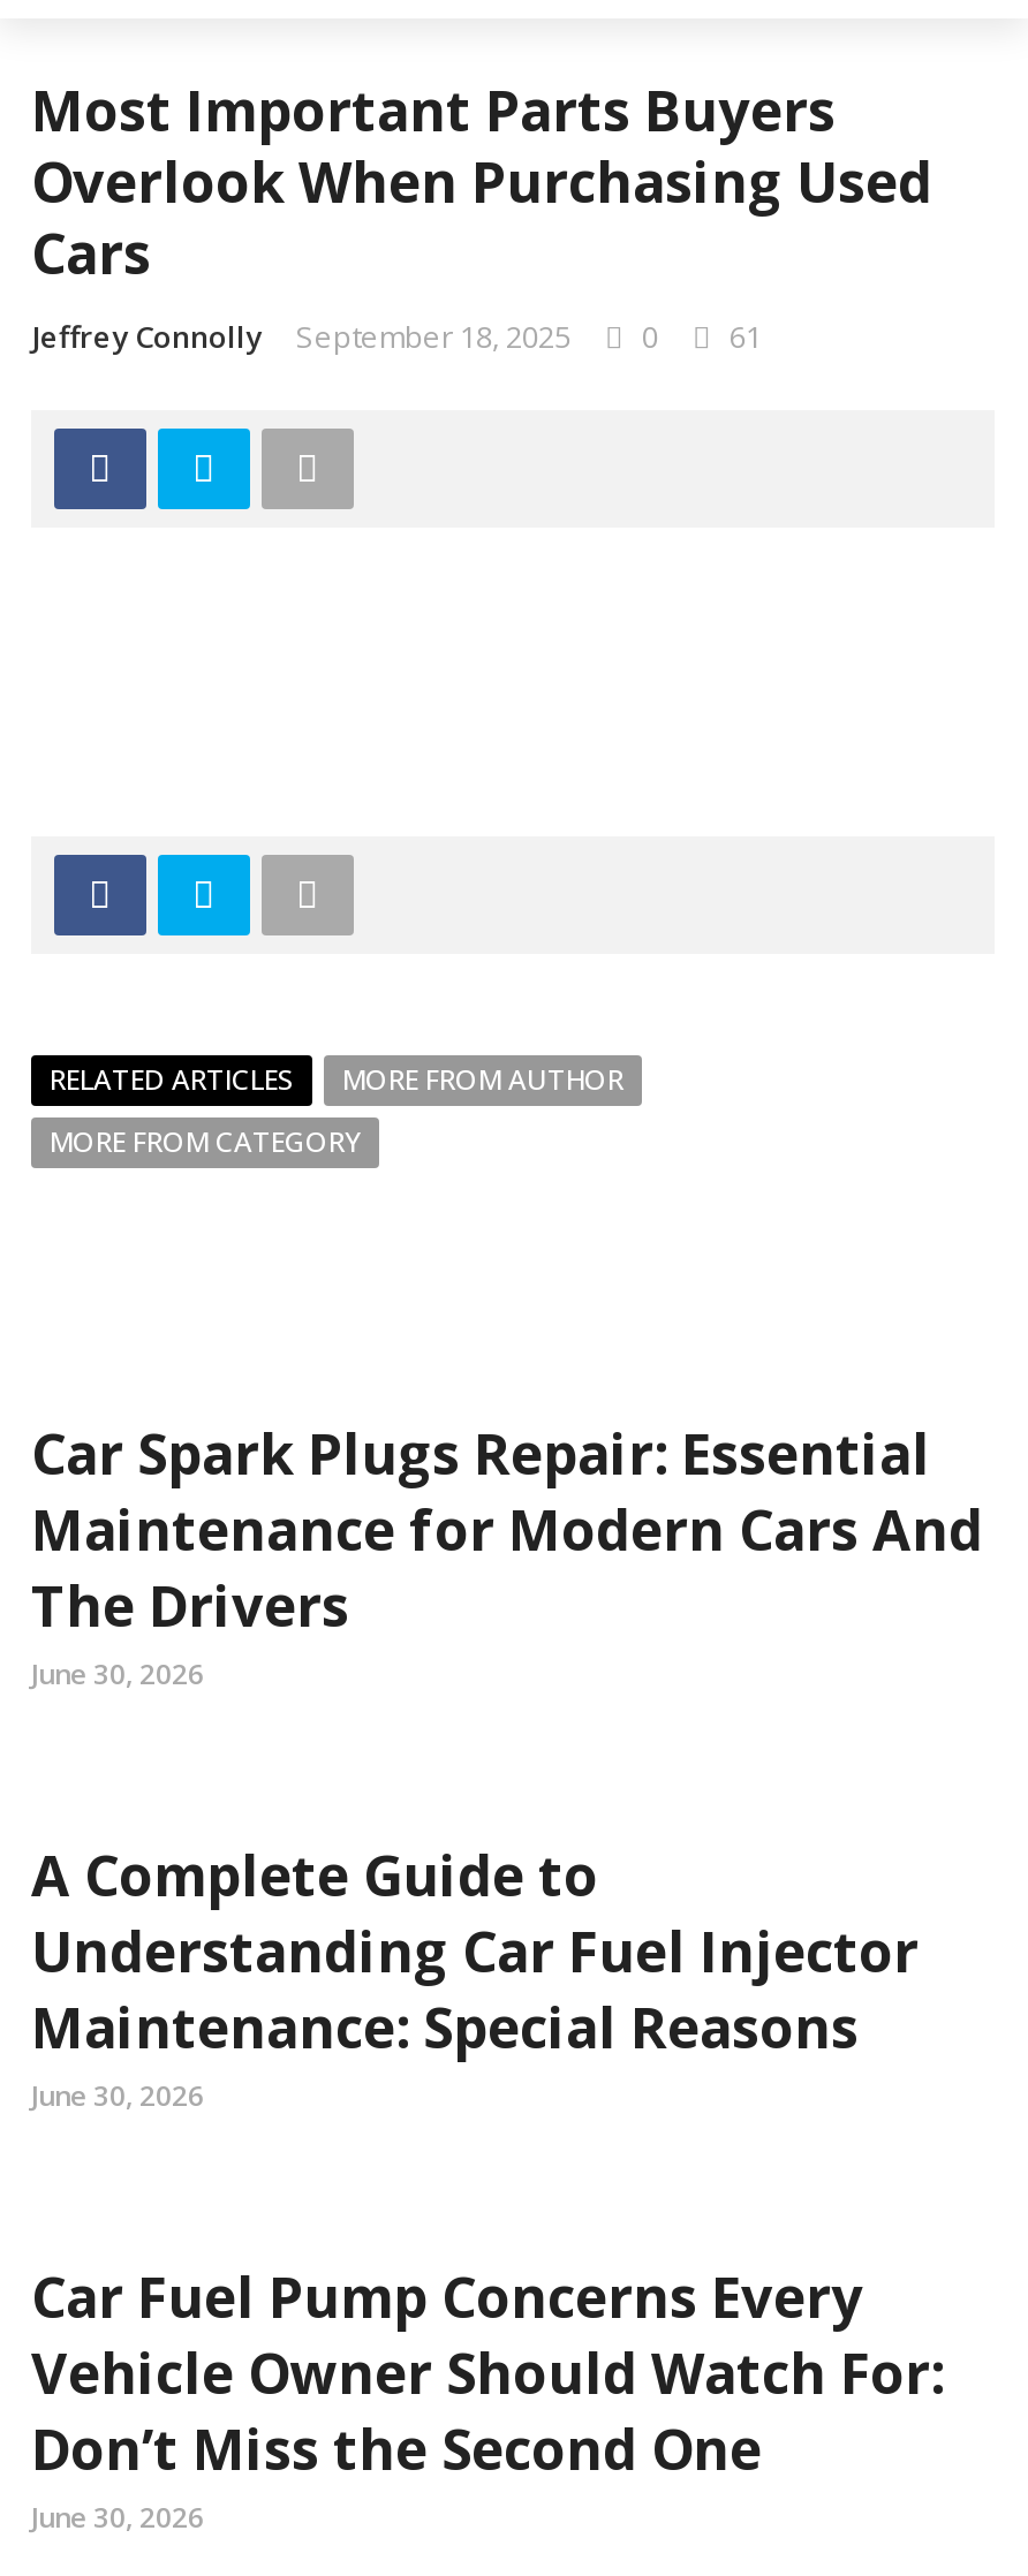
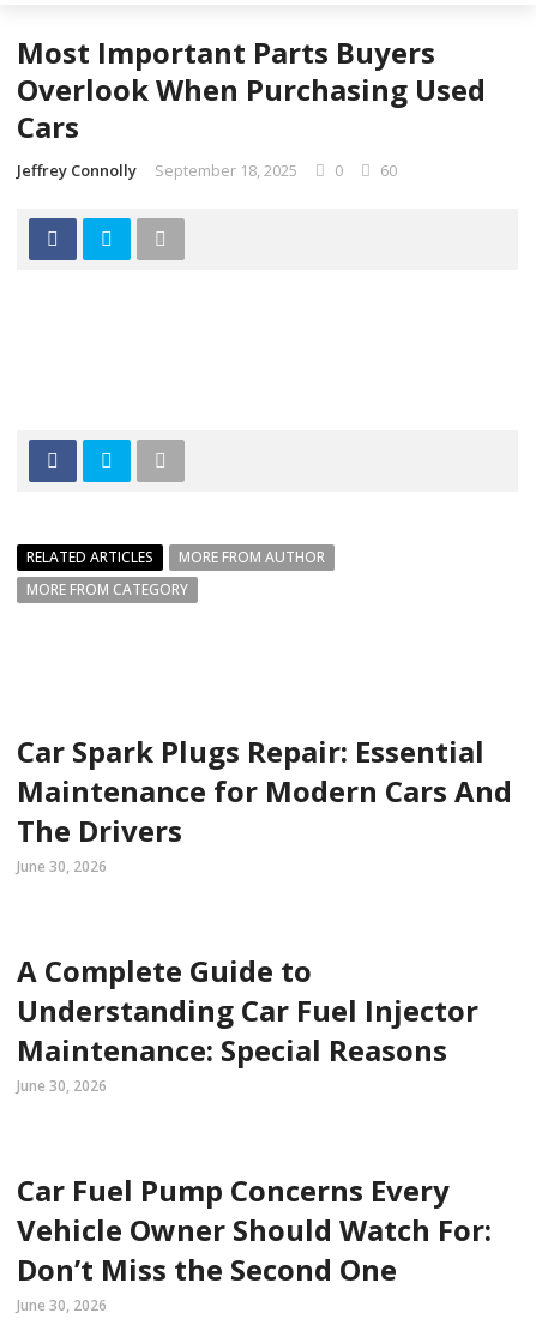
[31,316,762,357] Jeffrey Connolly September 18, 2025 0 61 -> [17,159,397,181] Jeffrey Connolly September 18, 2025 0 60

